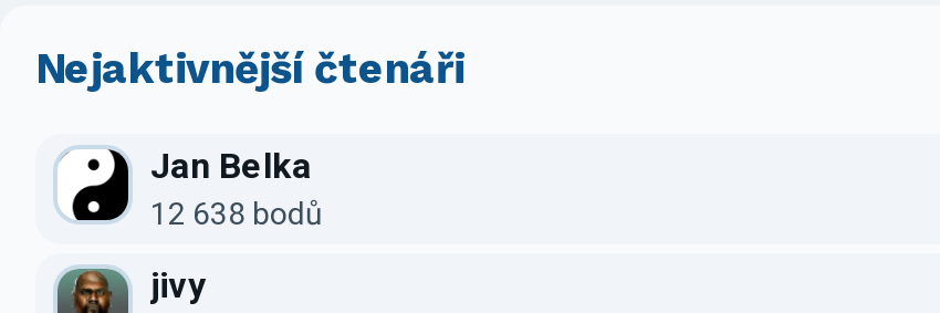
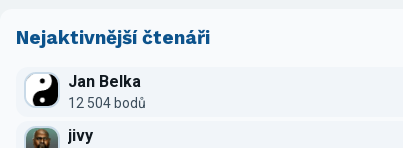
[150,195,323,231] 12 638 bodů -> [68,95,146,111] 12 504 bodů

